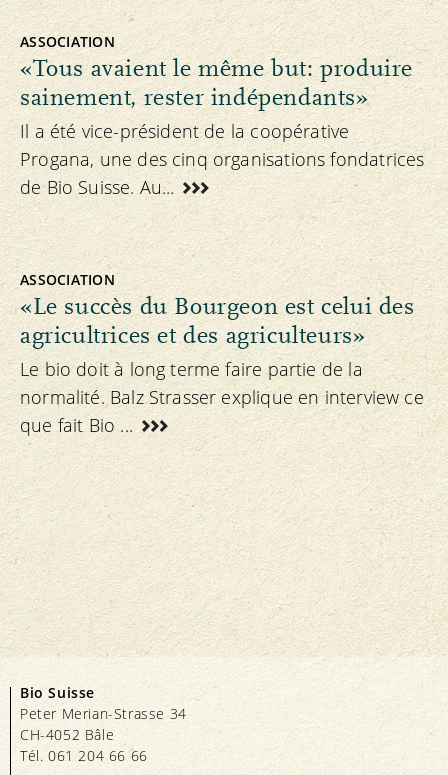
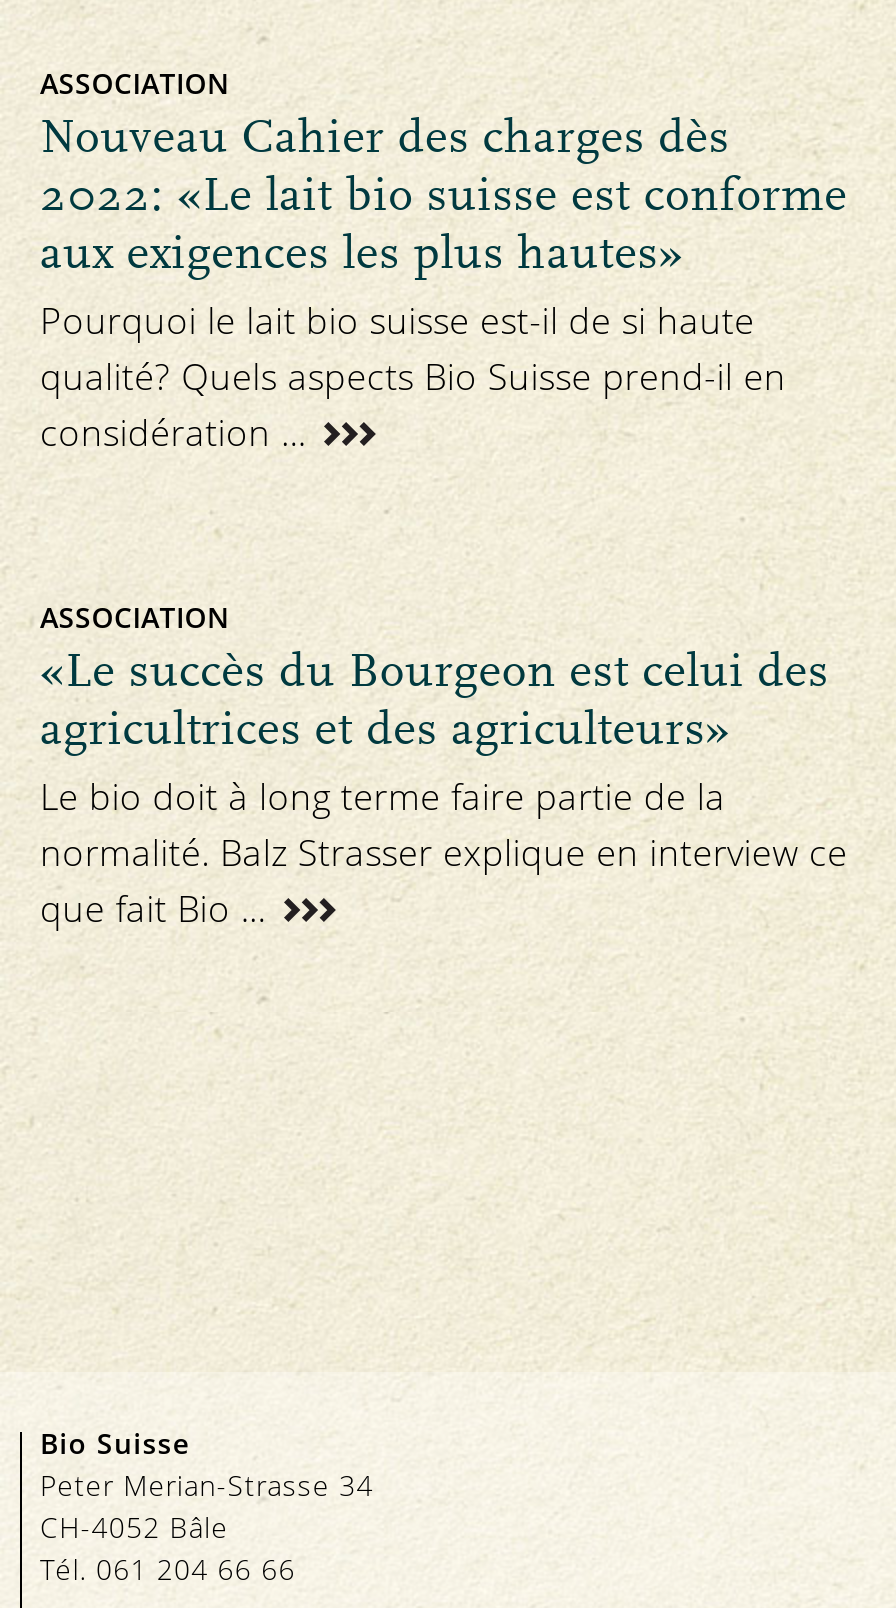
[20,55,424,199] «Tous avaient le même but: produire | sainement, rester indépendants» | Il a été vice-président de la coopérative | Progana, une des cinq organisations fondatrices | de Bio Suisse. Au... -> [40,110,848,456] Nouveau Cahier des charges dès | 2022: «Le lait bio suisse est conforme | aux exigences les plus hautes» | Pourquoi le lait bio suisse est-il de si haute | qualité? Quels aspects Bio Suisse prend-il en | considération ...

